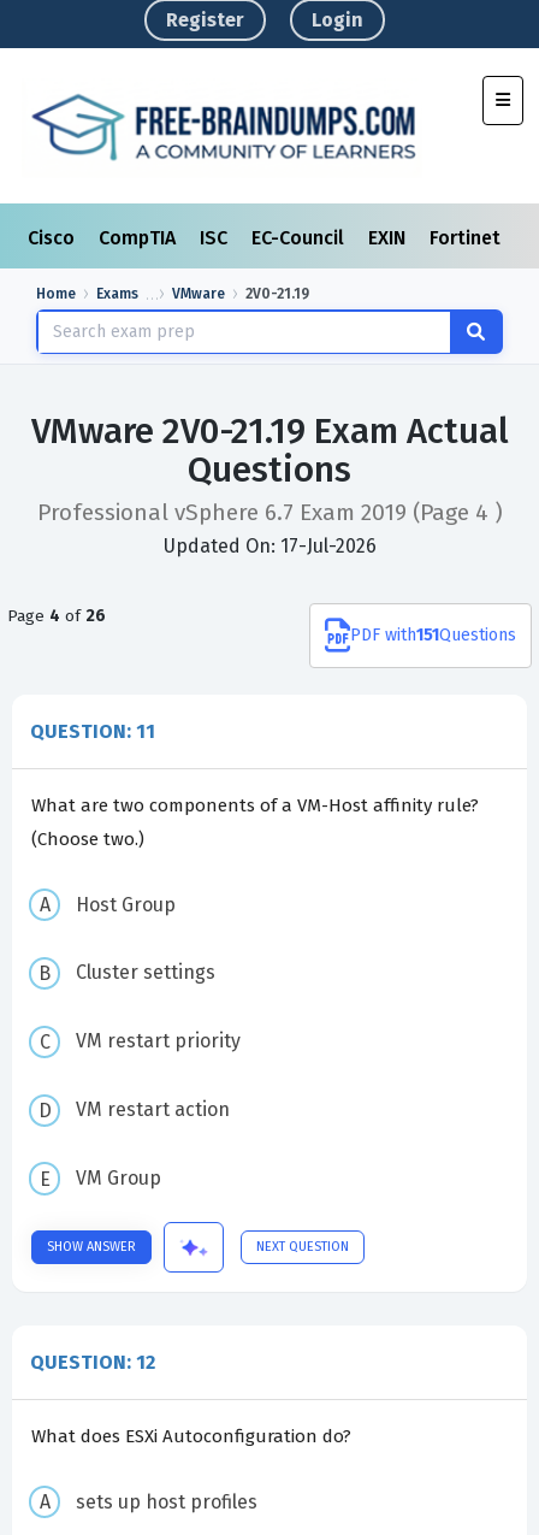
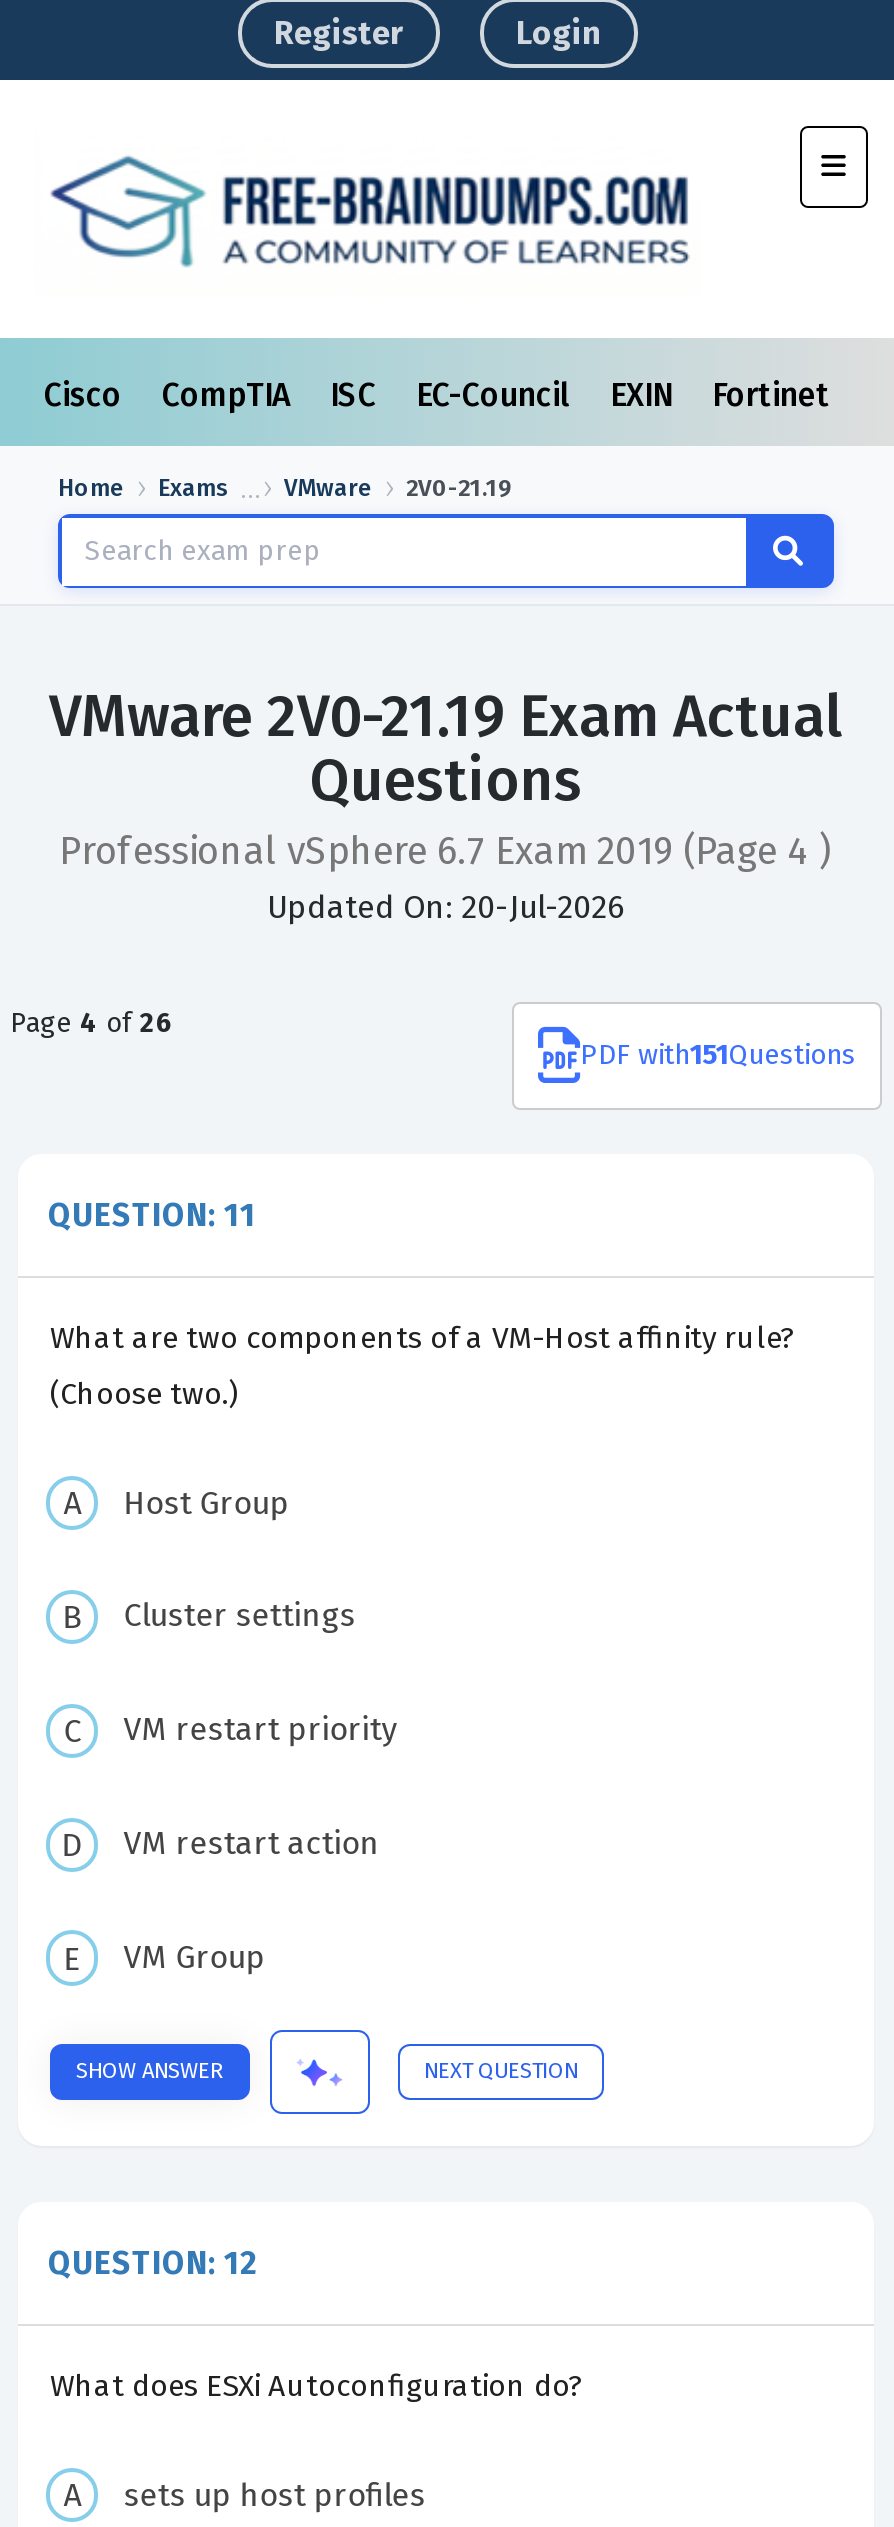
[163,535,376,558] Updated On: 17-Jul-2026 -> [267,888,625,926] Updated On: 20-Jul-2026

